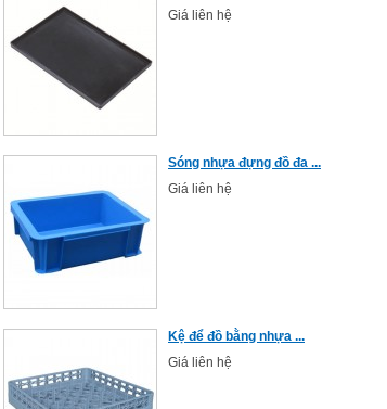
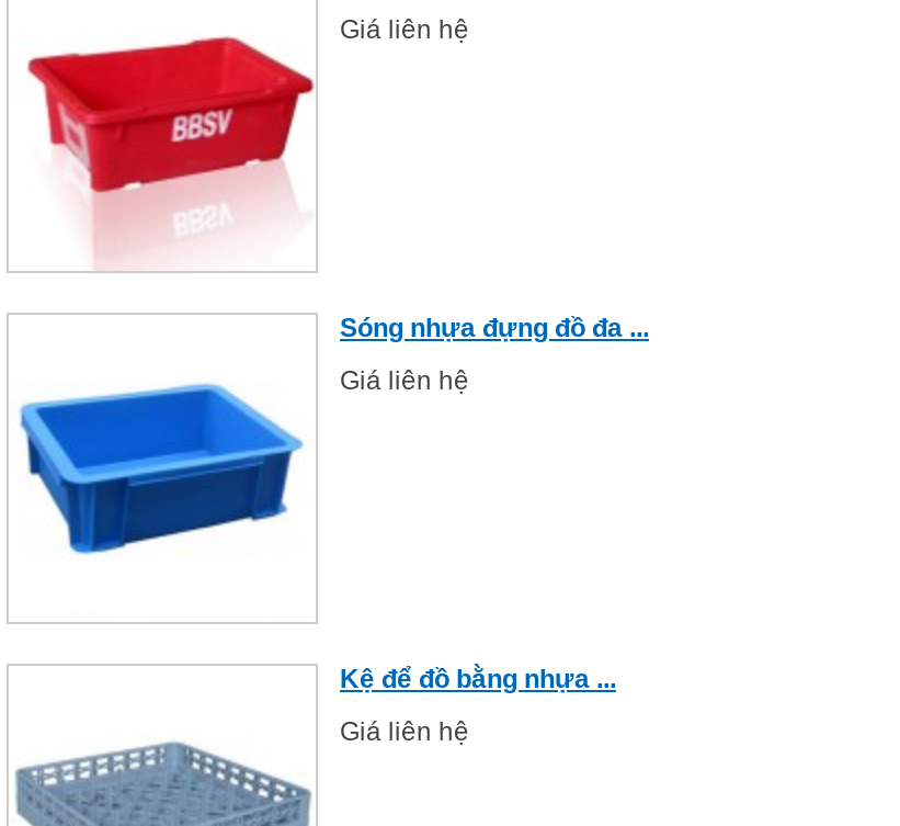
[10,5,155,131] [image] -> [22,12,316,264] [image]

